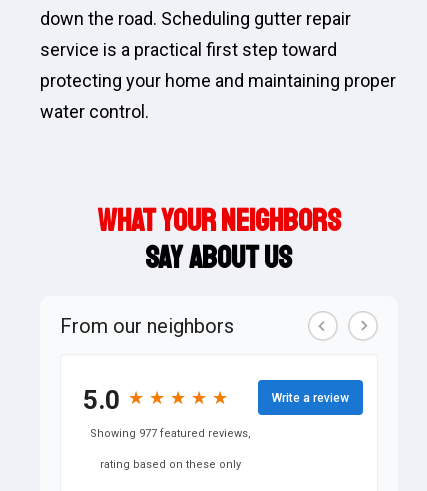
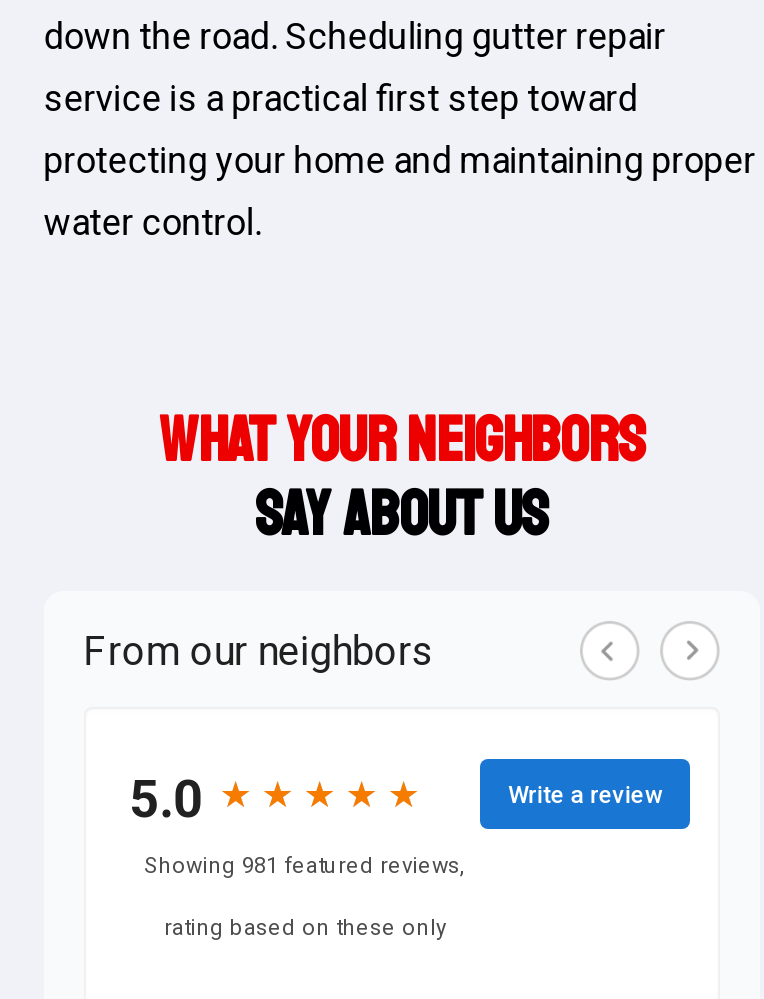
[90,427,251,440] Showing 977 featured reviews, -> [144,852,466,878] Showing 981 featured reviews,

